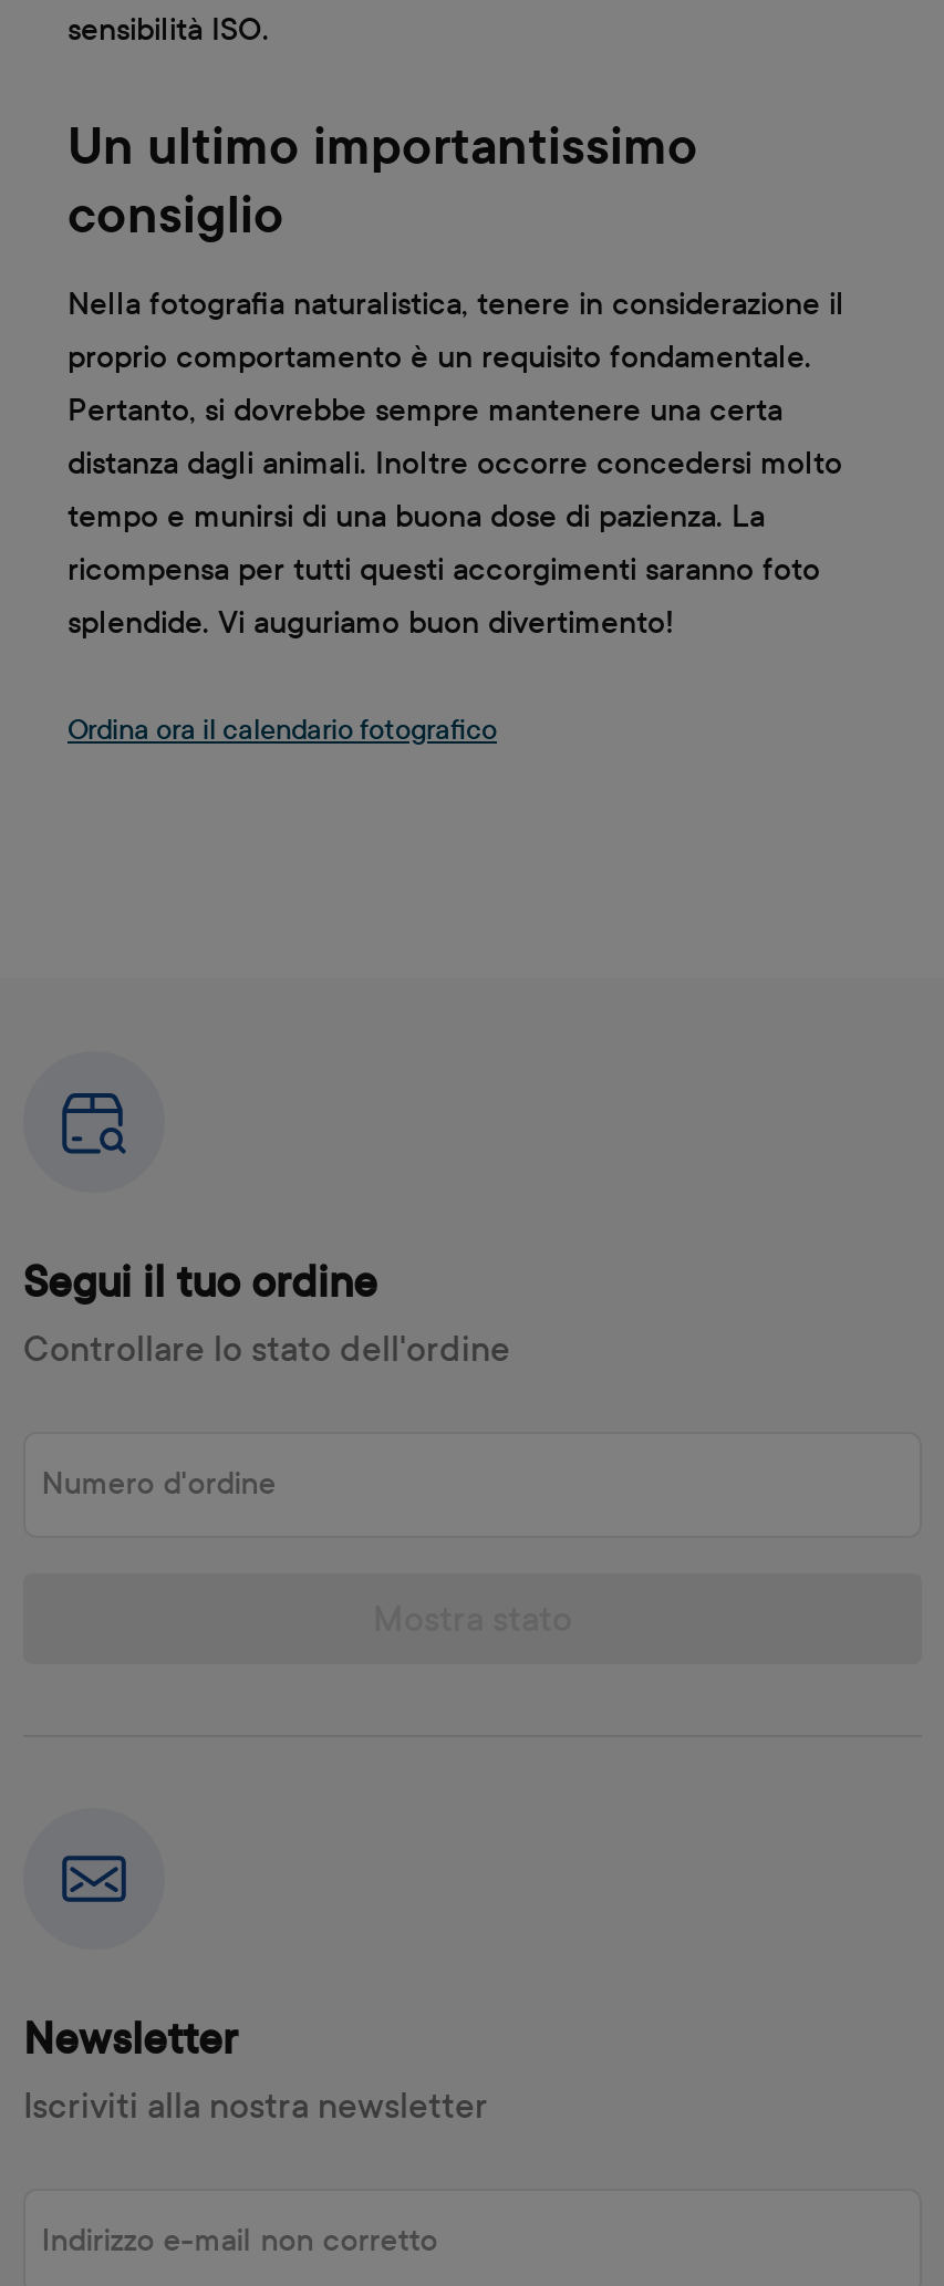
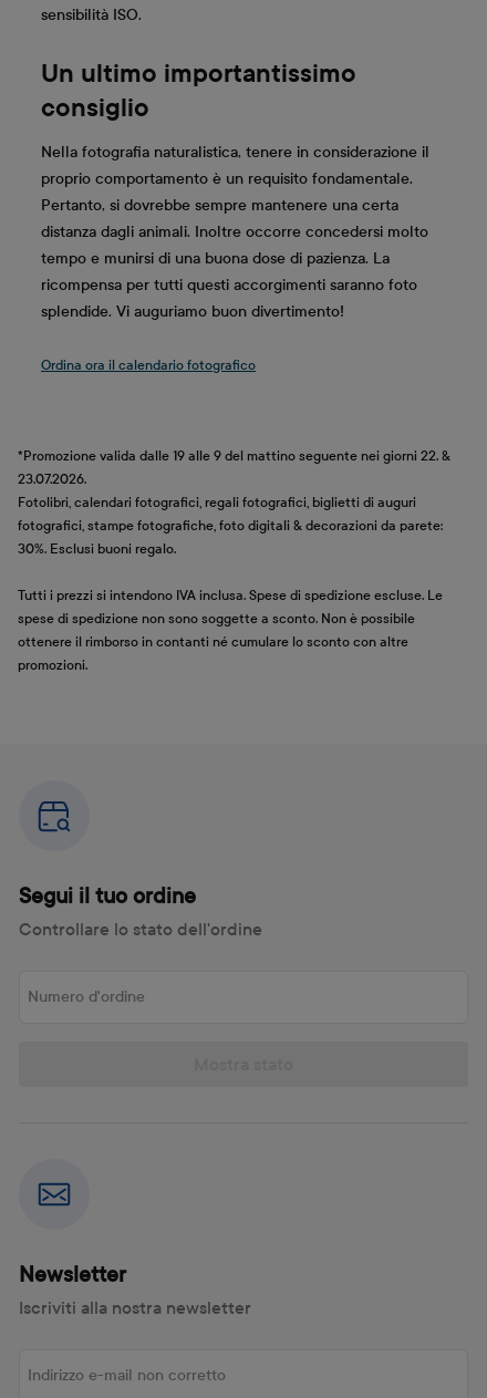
none -> [18,448,450,673] *Promozione valida dalle 19 alle 9 del mattino seguente nei giorni 22. & | 23.07.2026. | Fotolibri, calendari fotografici, regali fotografici, biglietti di auguri | fotografici, stampe fotografiche, foto digitali & decorazioni da parete: | 30%. Esclusi buoni regalo. | Tutti i prezzi si intendono IVA inclusa. Spese di spedizione escluse. Le | spese di spedizione non sono soggette a sconto. Non è possibile | ottenere il rimborso in contanti né cumulare lo sconto con altre | promozioni.

